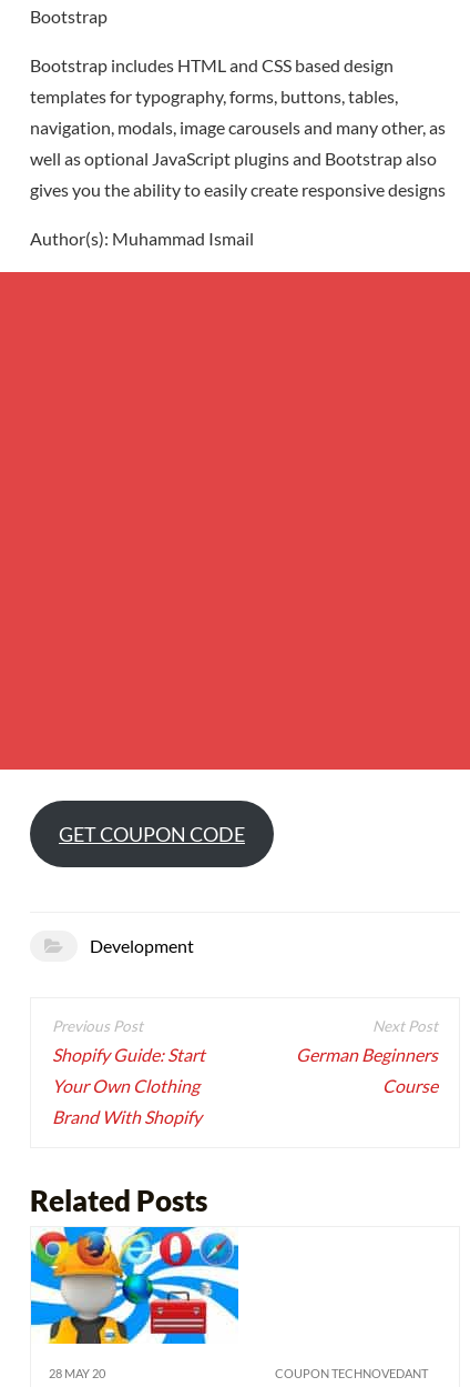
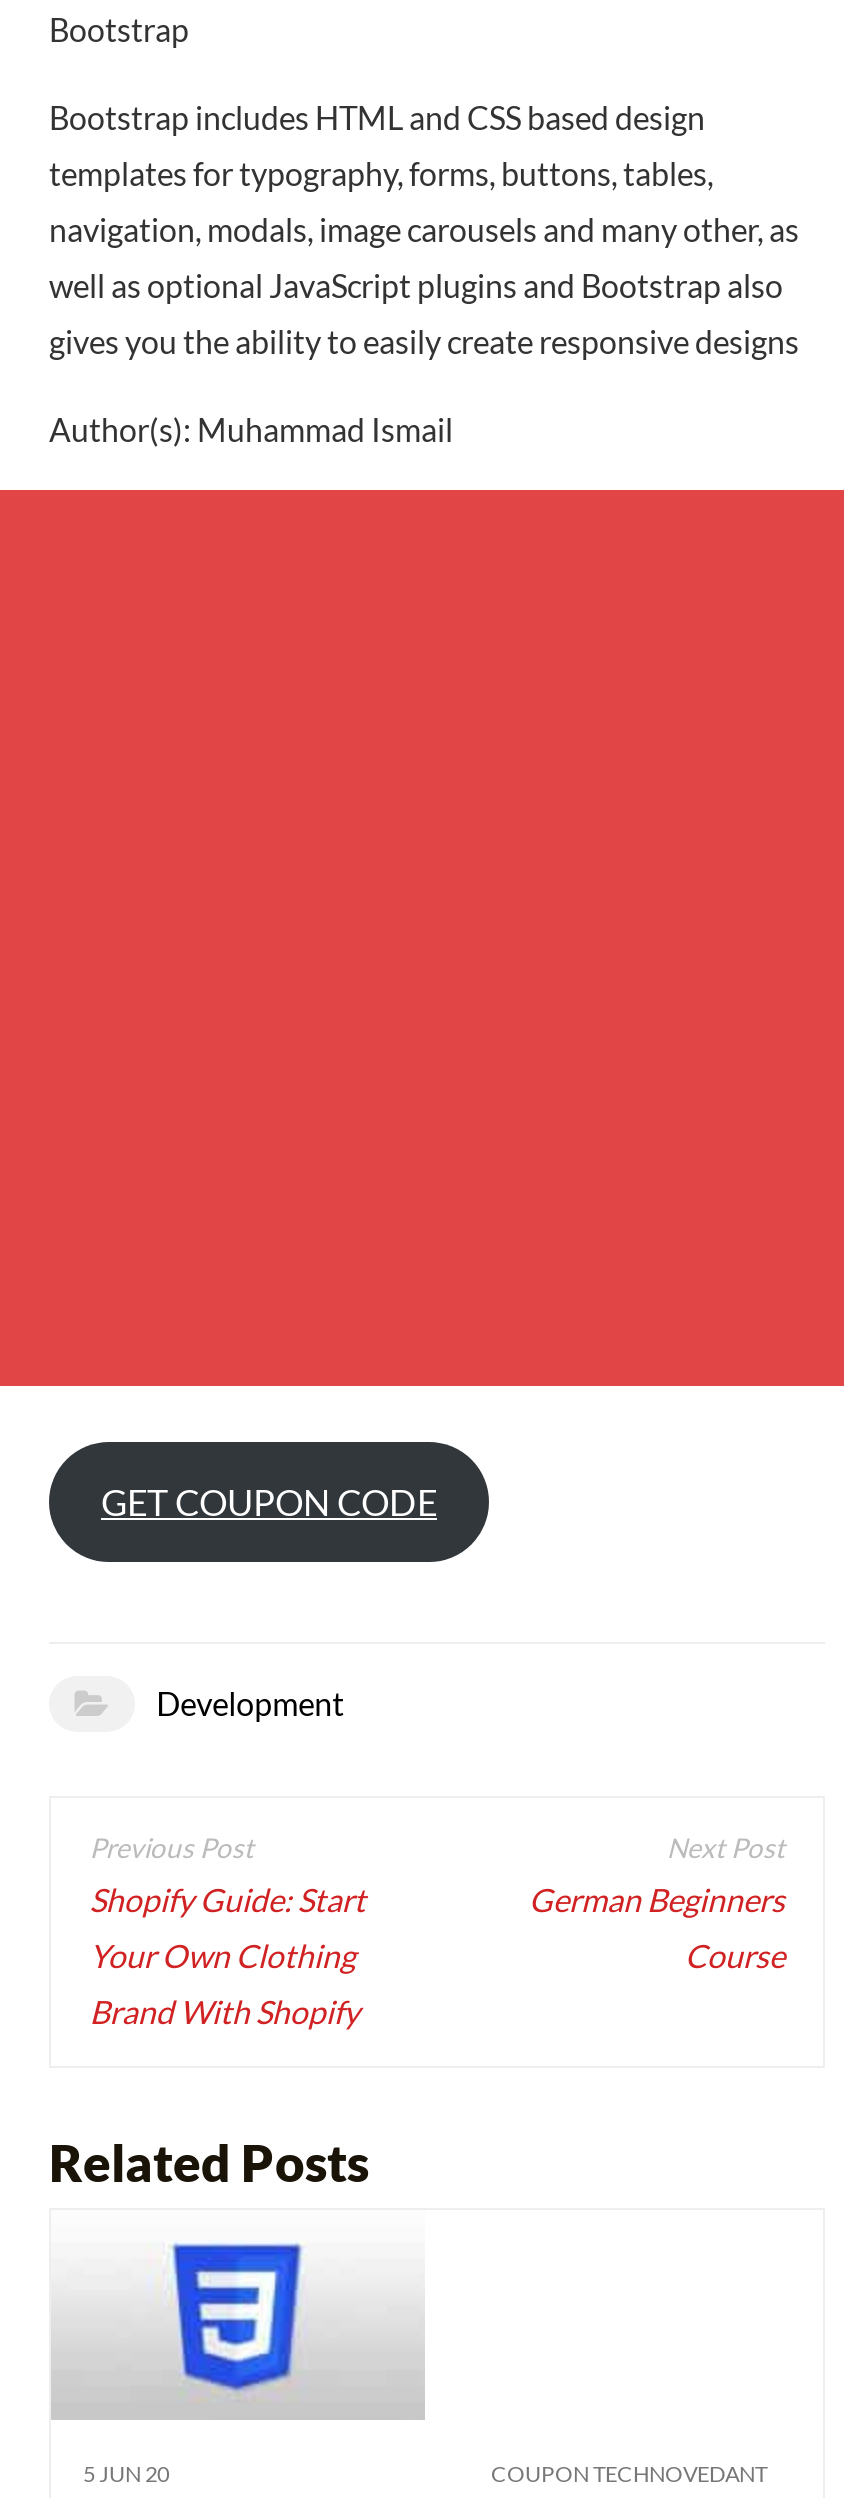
[30,1226,239,1380] [image] | 28 MAY 20 -> [51,2210,425,2485] [image] | 5 JUN 20

